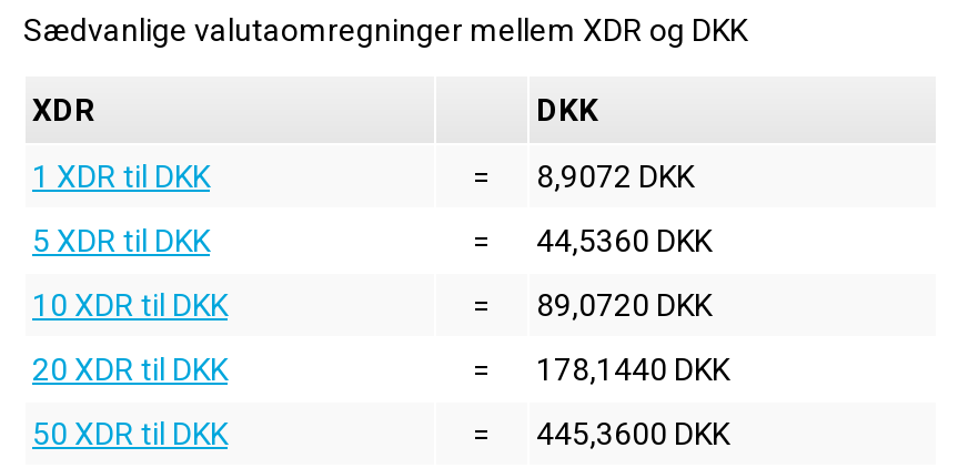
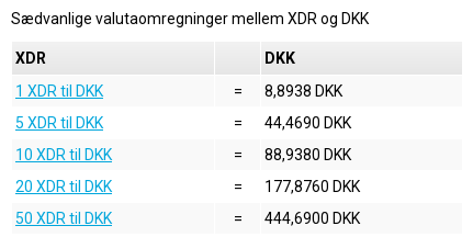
[536,158,694,194] 8,9072 DKK -> [264,82,342,100] 8,8938 DKK
[536,223,712,258] 44,5360 DKK -> [264,114,351,132] 44,4690 DKK
[536,287,712,322] 89,0720 DKK -> [264,146,351,163] 88,9380 DKK
[536,351,729,387] 178,1440 DKK -> [264,178,360,195] 177,8760 DKK
[536,416,729,451] 445,3600 DKK -> [264,209,360,227] 444,6900 DKK

